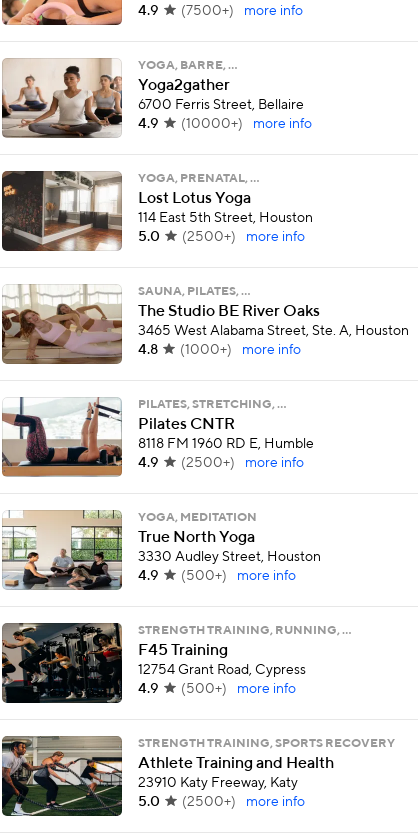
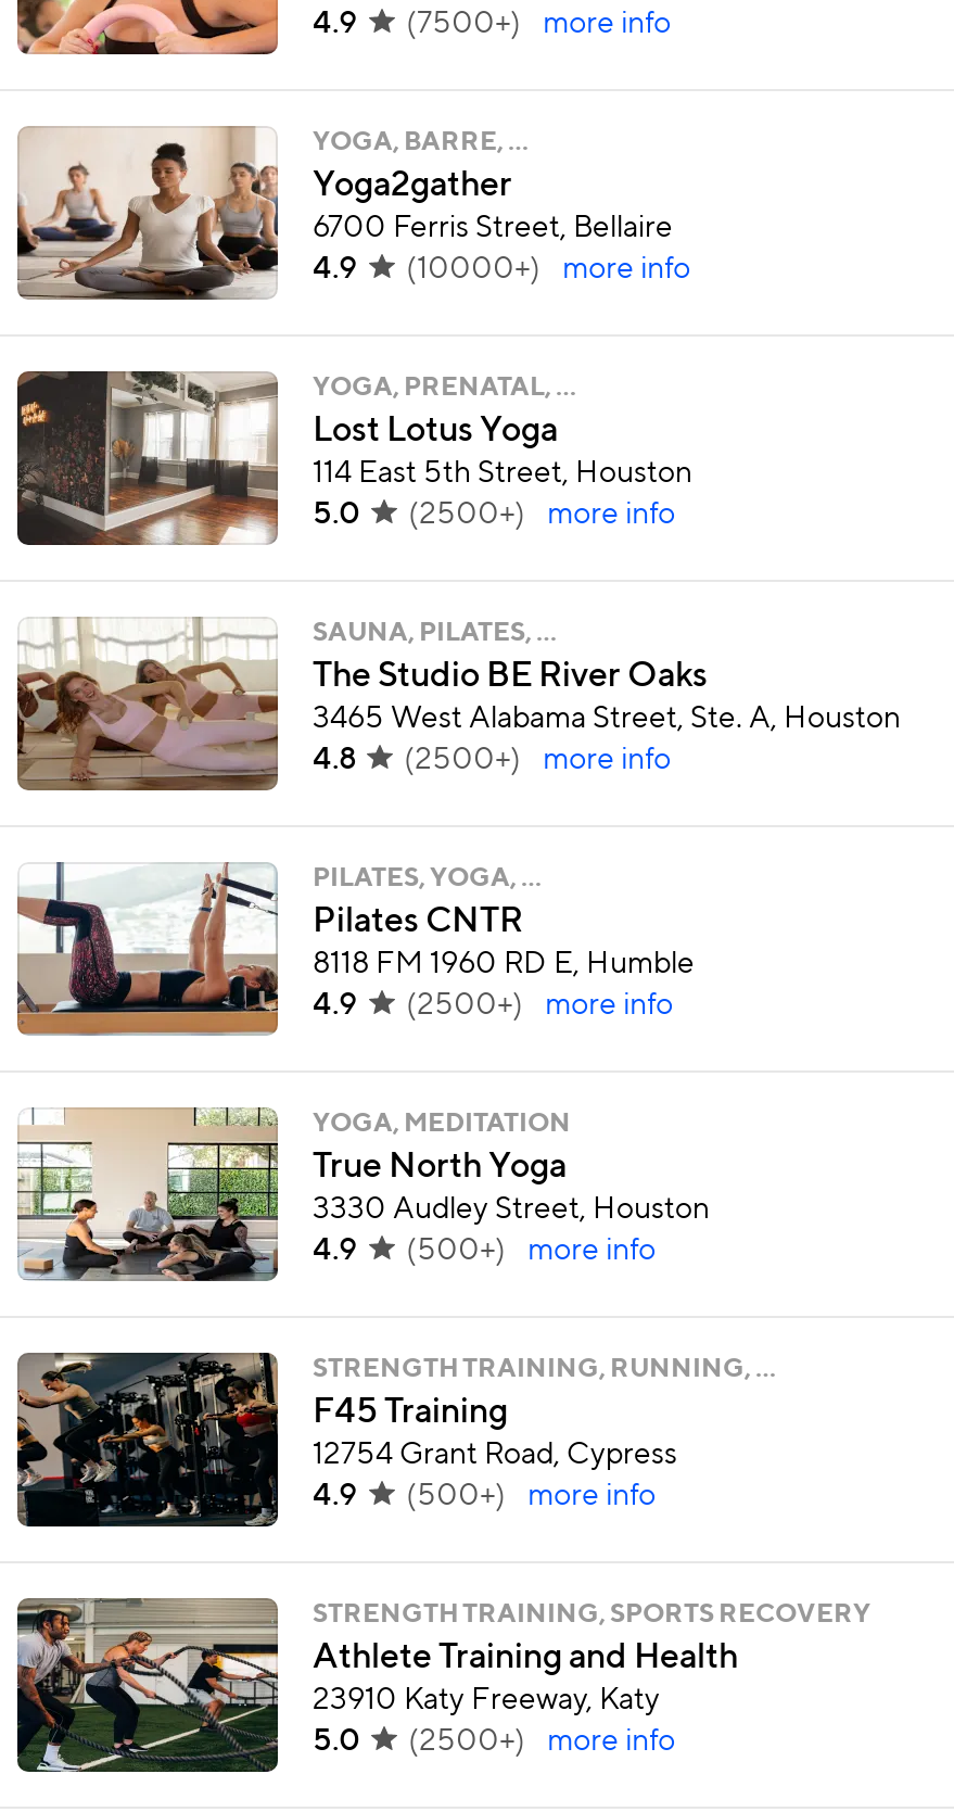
[138,343,301,357] 4.8 (1000+) more info -> [313,745,671,775] 4.8 (2500+) more info
[138,399,286,411] PILATES, STRETCHING, … -> [313,866,540,892] PILATES, YOGA, …

